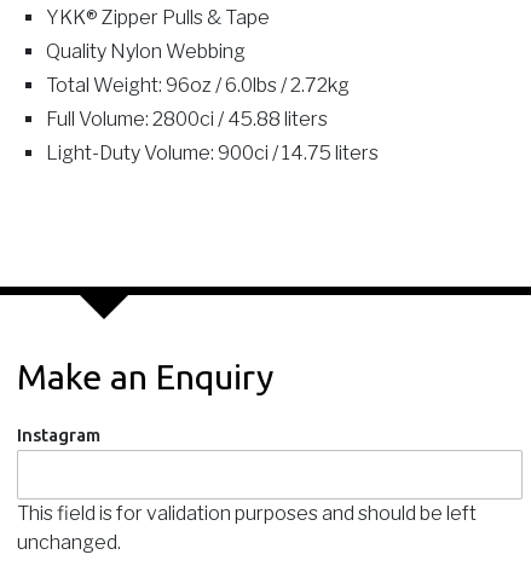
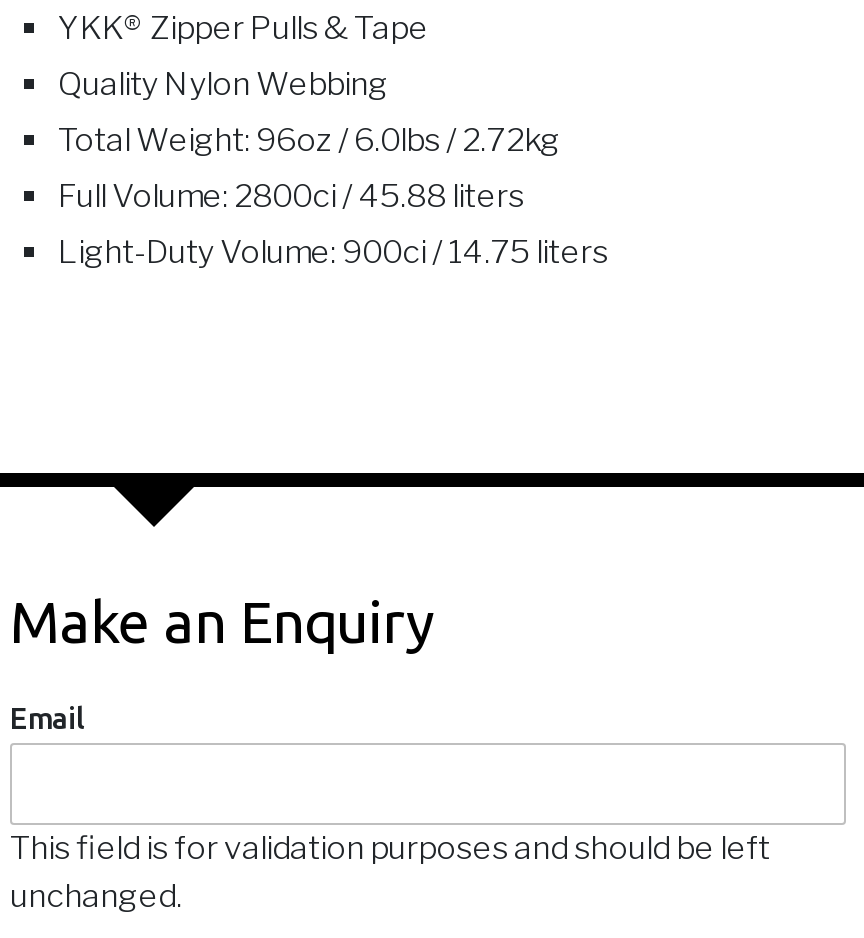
[17,425,100,445] Instagram -> [10,701,84,735] Email

